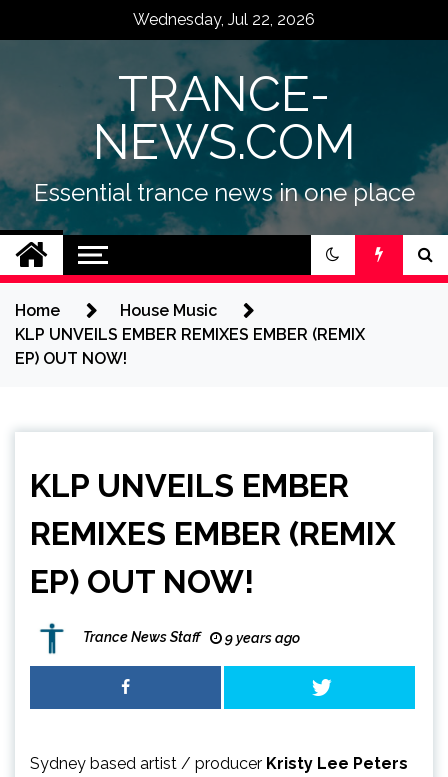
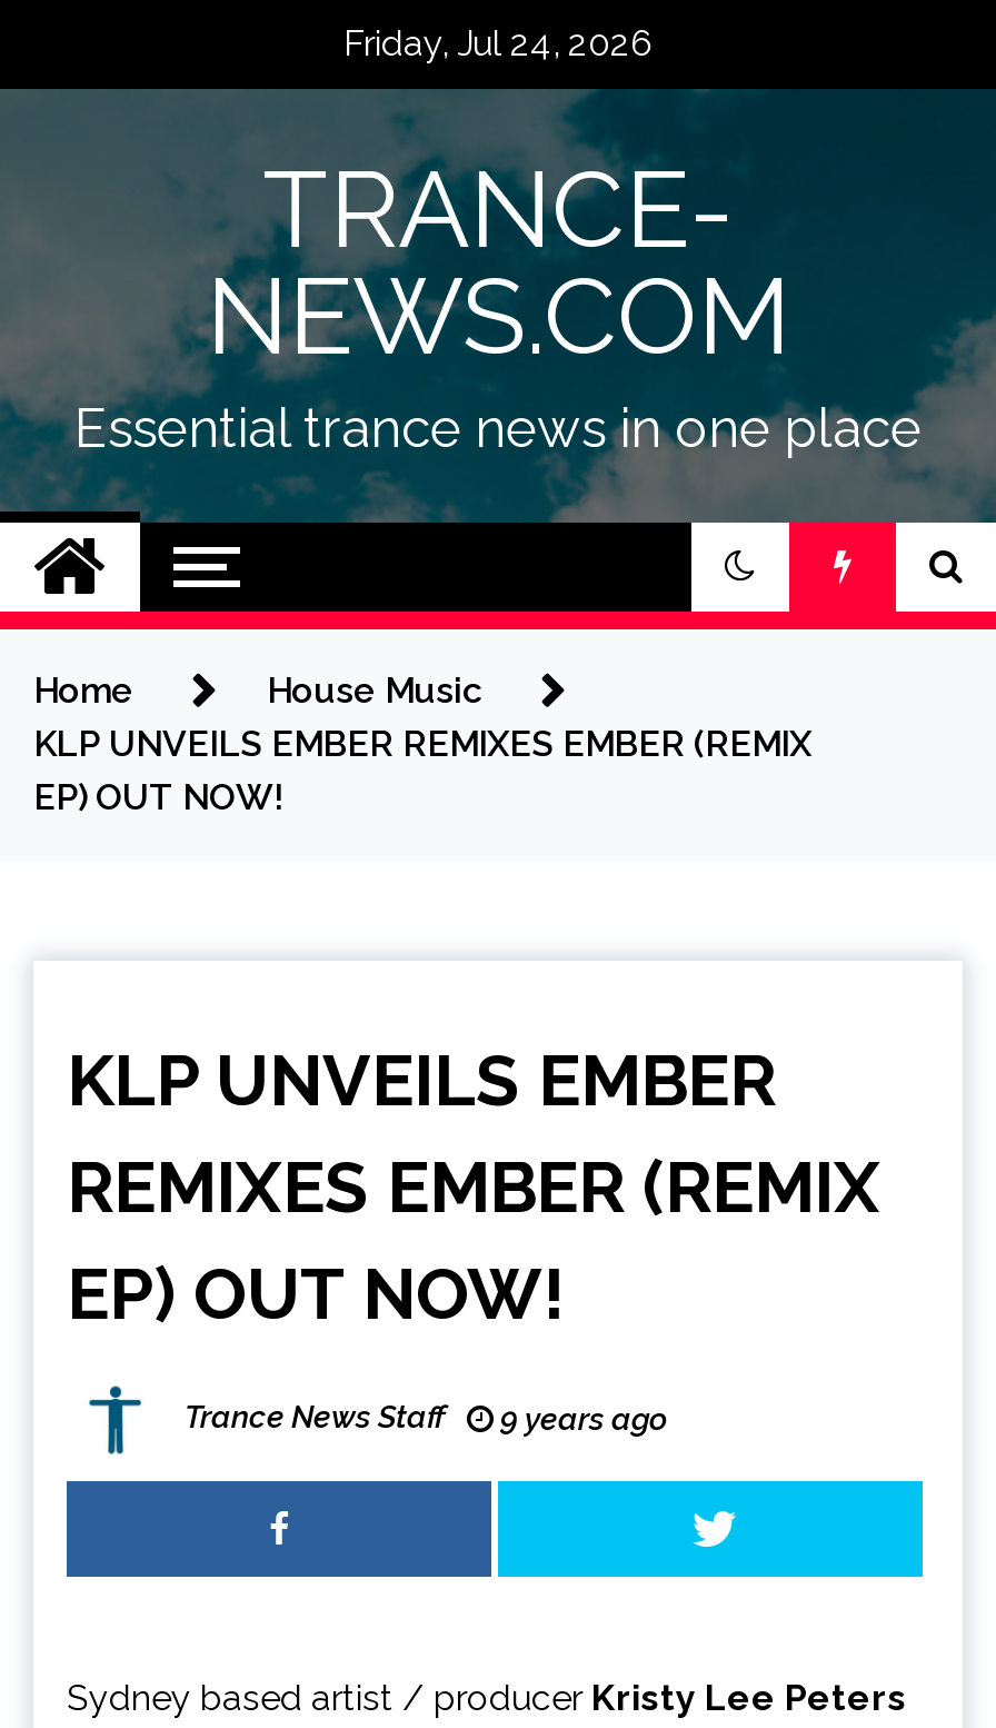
[133,10,315,29] Wednesday, Jul 22, 2026 -> [343,22,653,64] Friday, Jul 24, 2026

